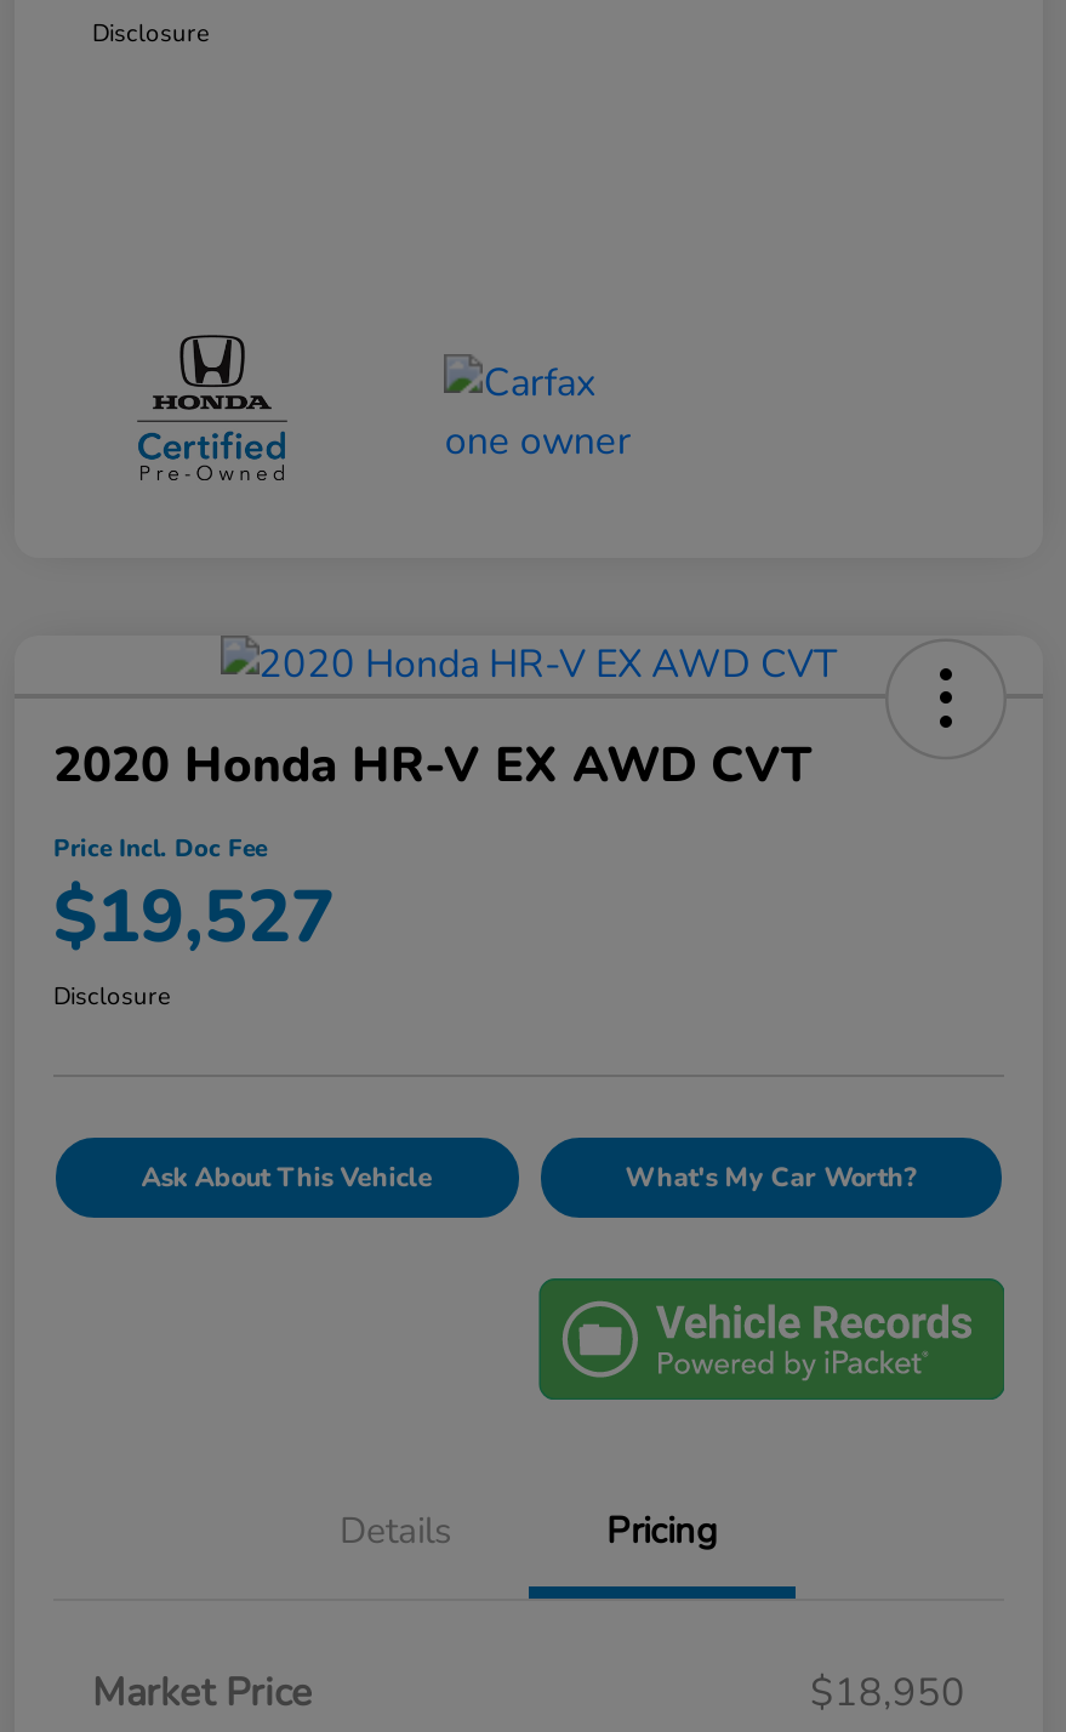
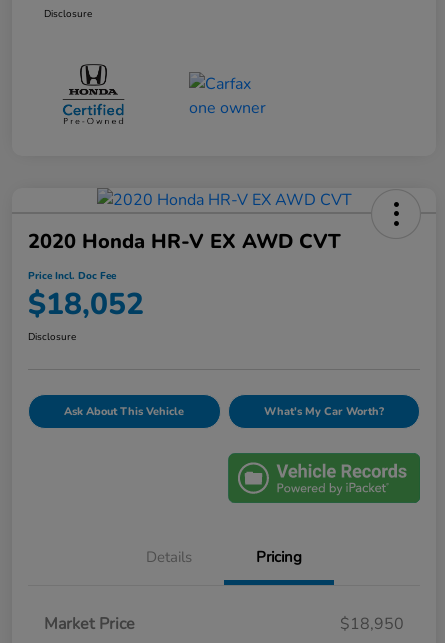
[53,869,335,968] $19,527 -> [28,284,144,325] $18,052

